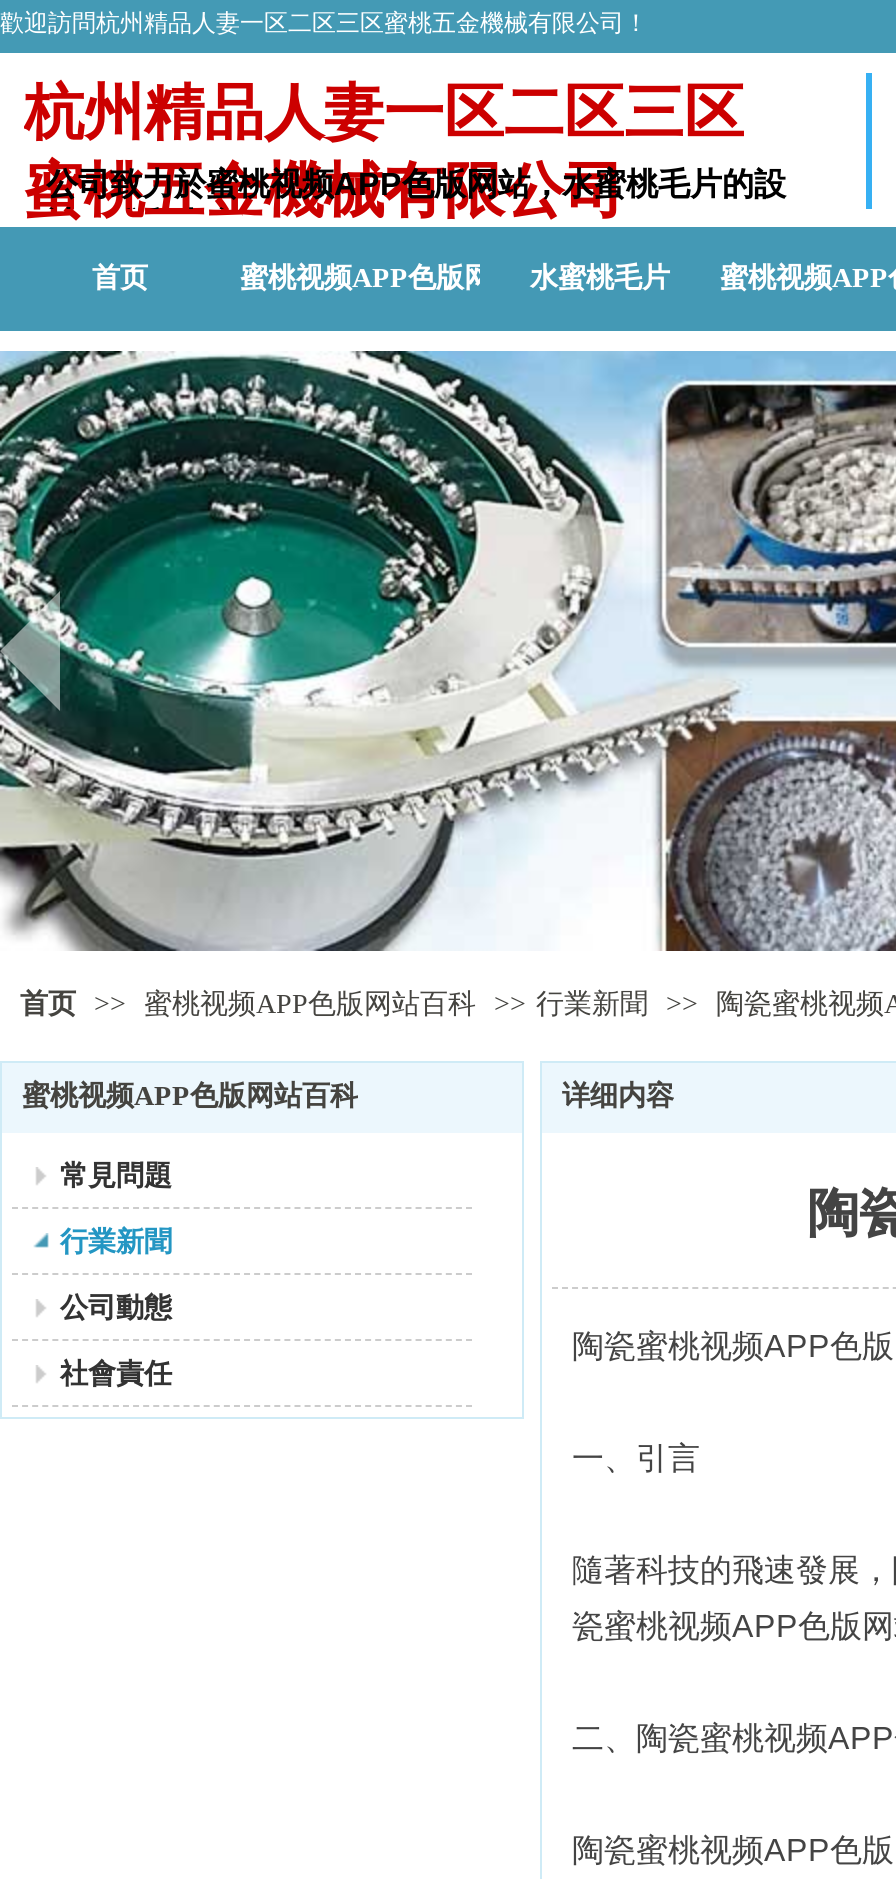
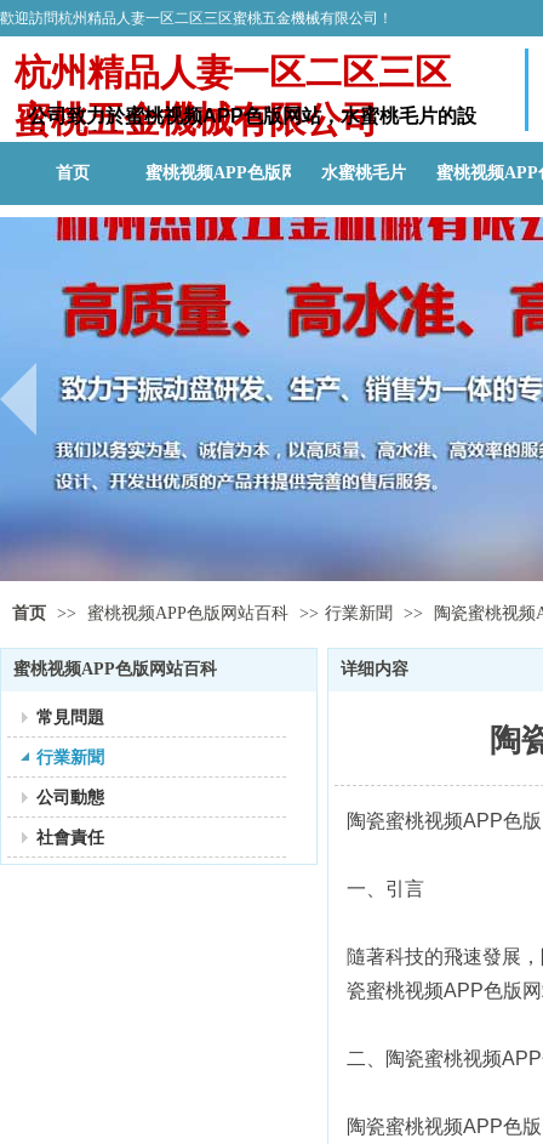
[6,349,890,953] [image] -> [4,216,539,582] [image]

